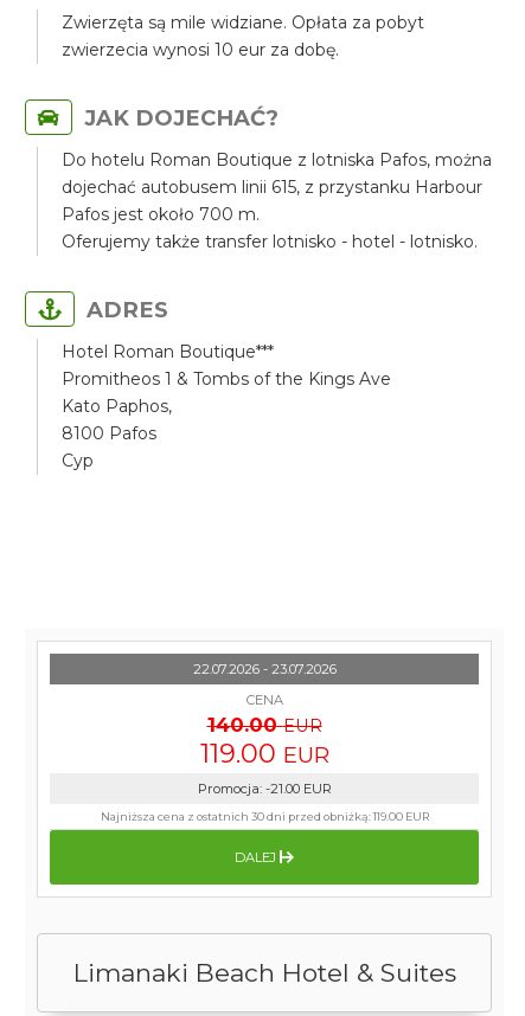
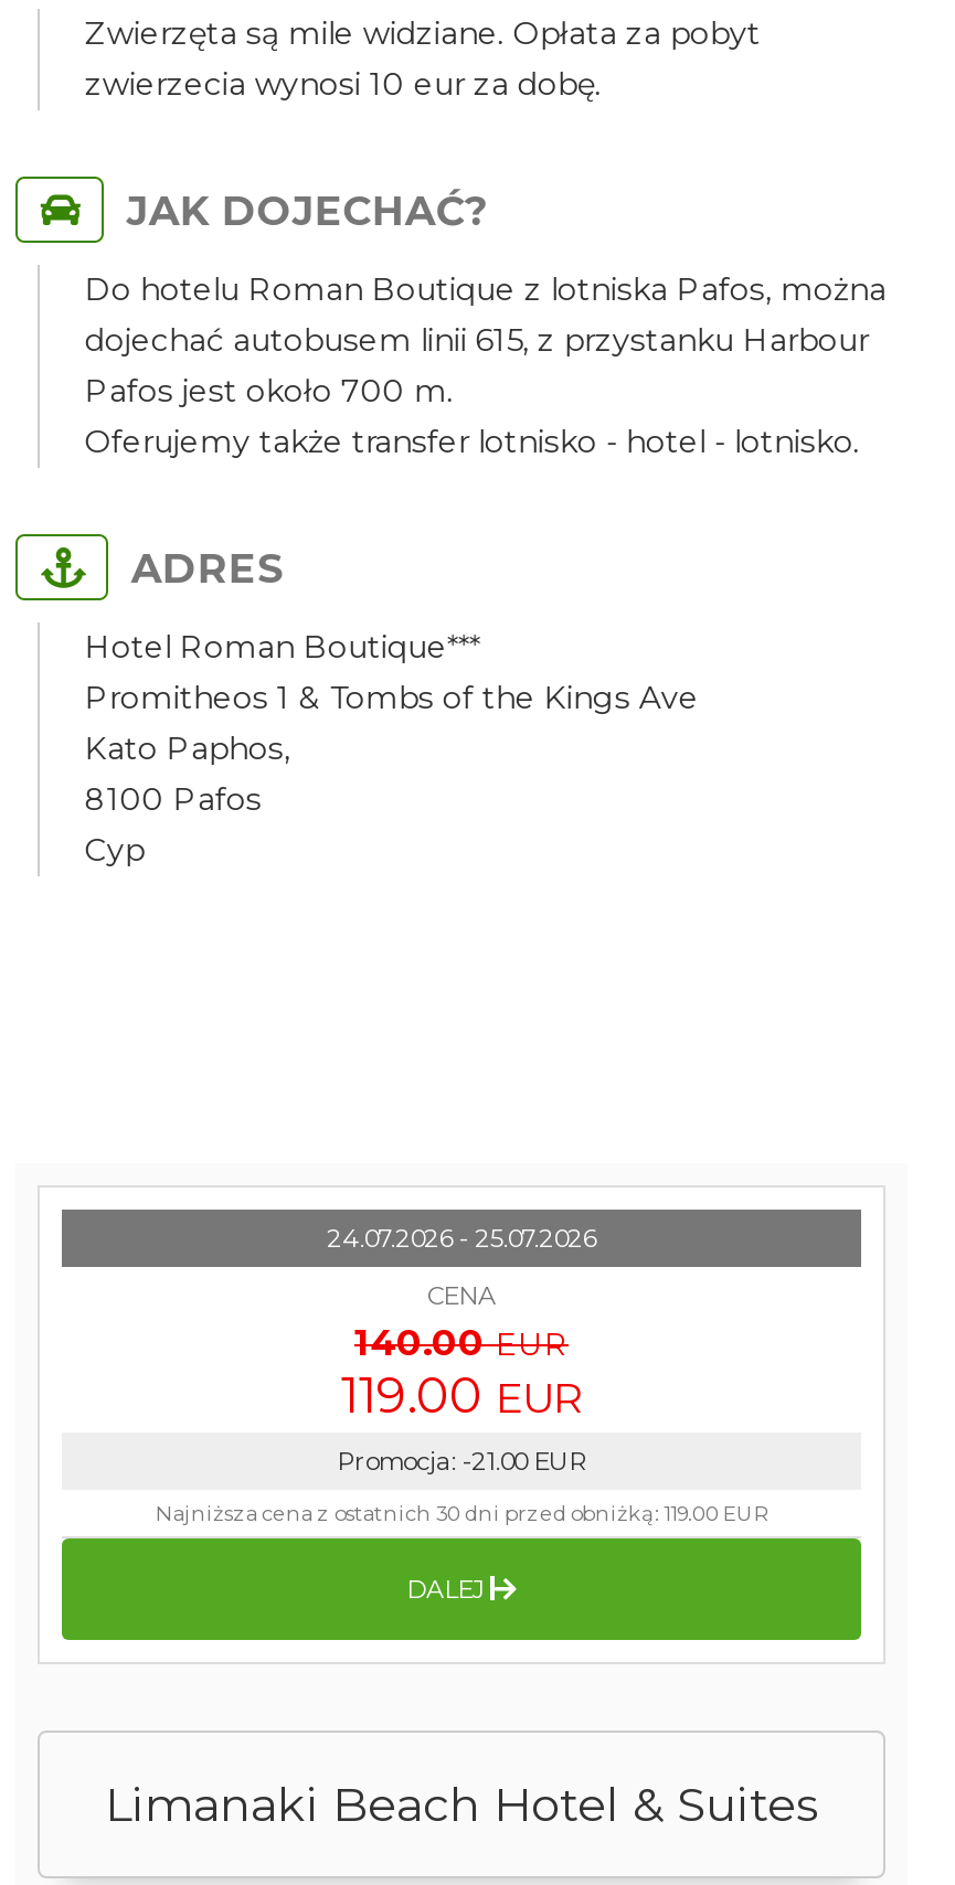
[193,661,336,677] 22.07.2026 - 23.07.2026 -> [327,1223,596,1254] 24.07.2026 - 25.07.2026

